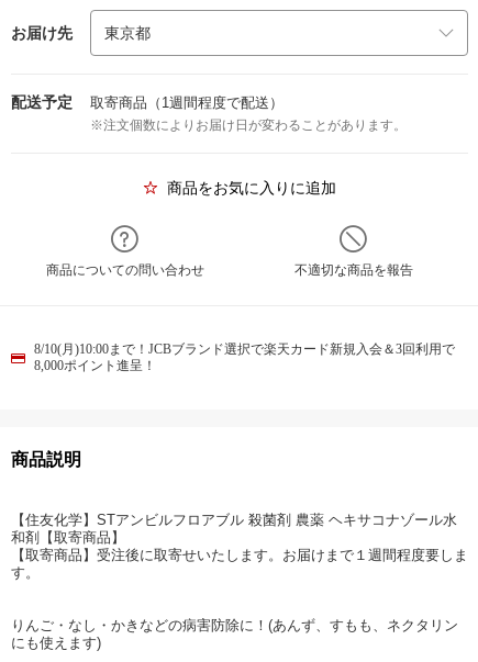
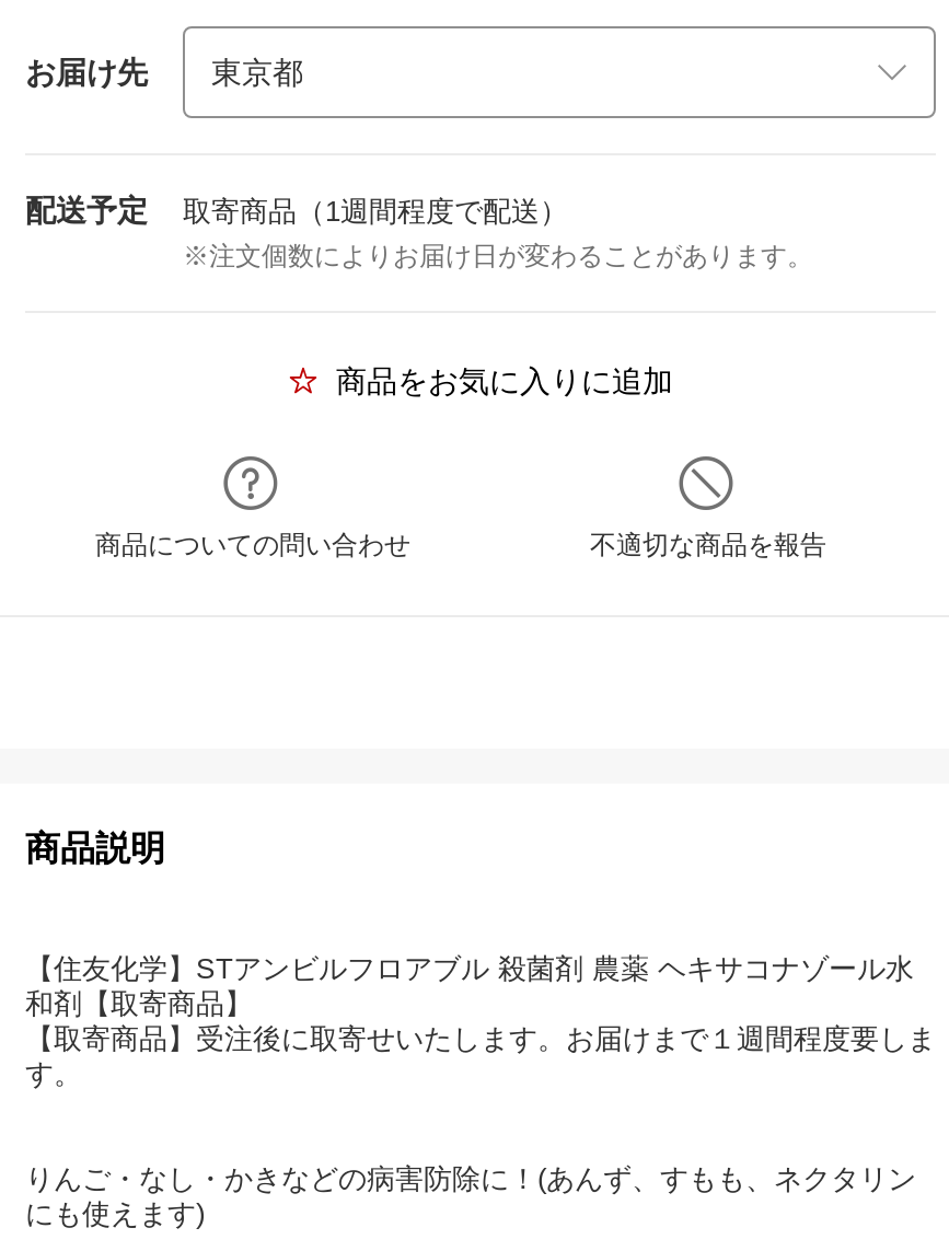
[34,341,455,373] 8/10(月)10:00まで！JCBブランド選択で楽天カード新規入会＆3回利用で | 8,000ポイント進呈！ -> none

